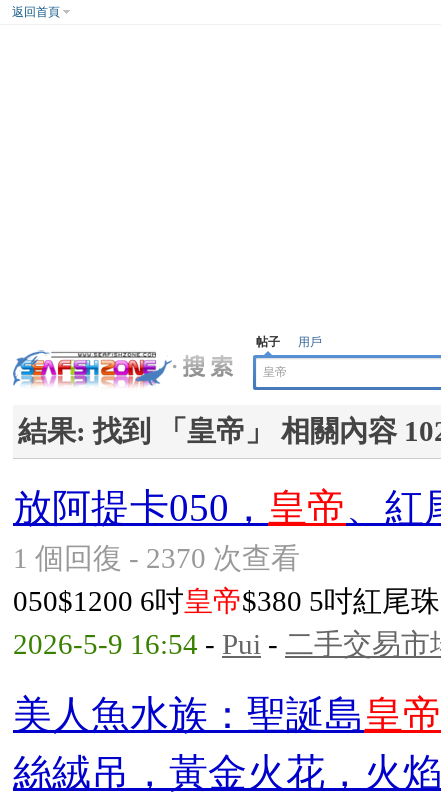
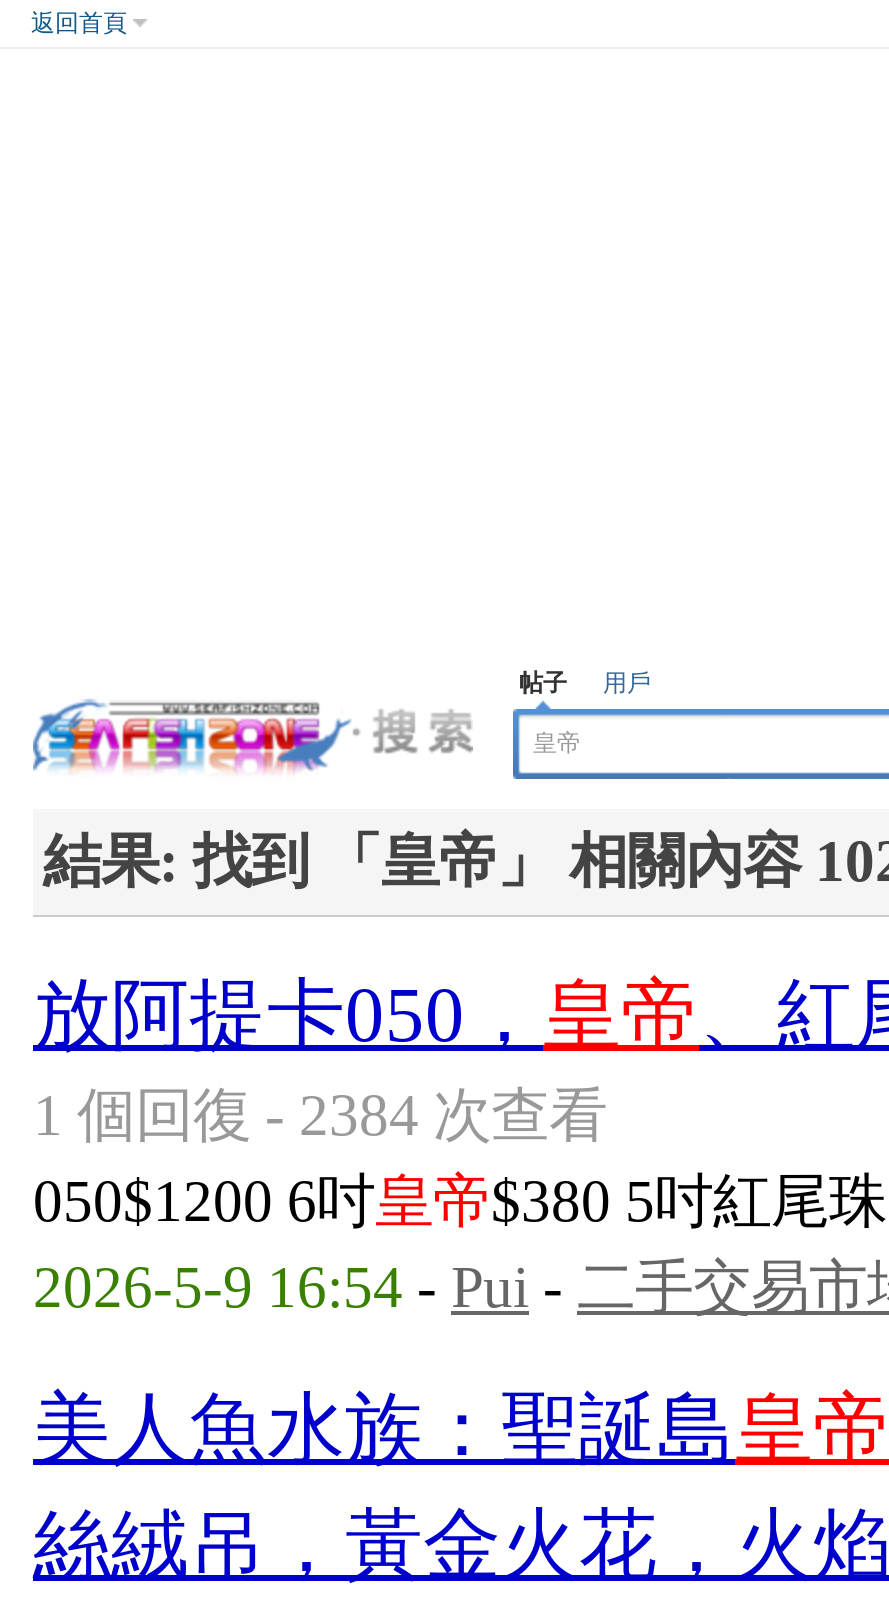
[13,542,300,574] 1 個回復 - 2370 次查看 -> [33,1083,607,1147] 1 個回復 - 2384 次查看

